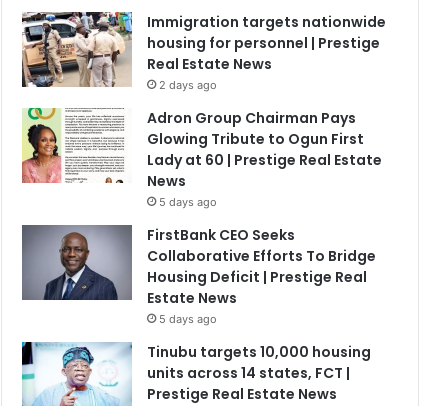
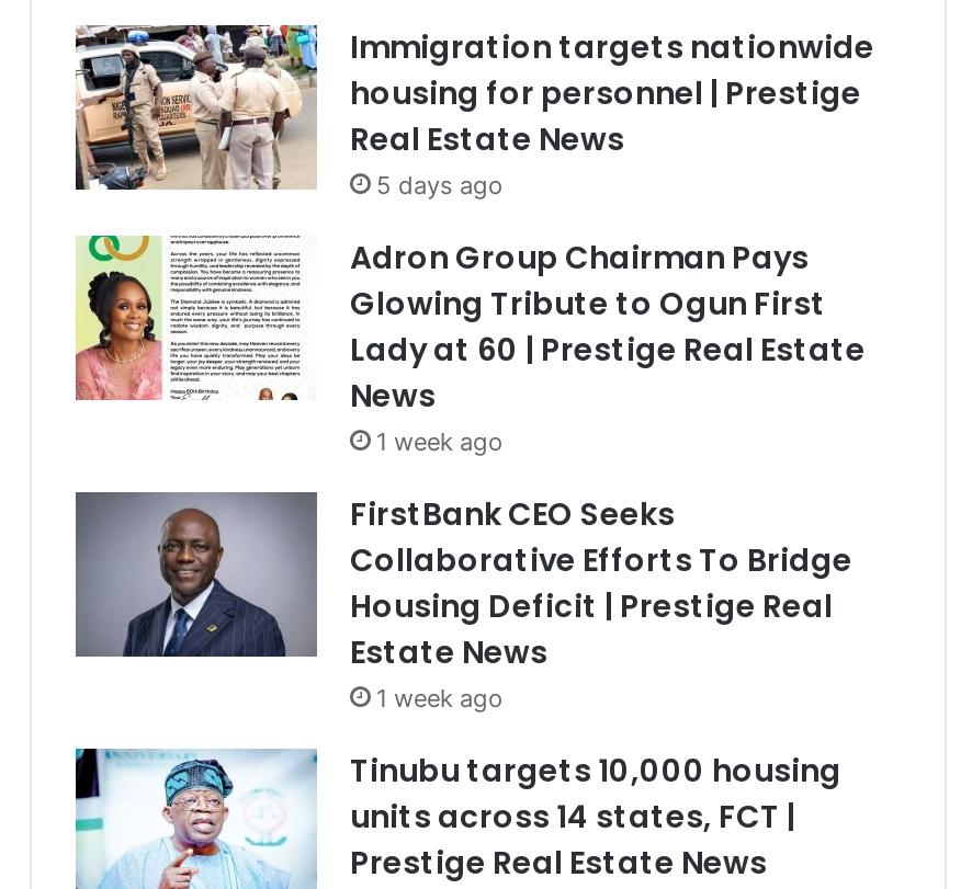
[159,78,217,92] 2 days ago -> [376,169,504,200] 5 days ago
[159,195,217,209] 5 days ago -> [376,426,504,456] 1 week ago
[159,312,217,326] 5 days ago -> [376,682,504,713] 1 week ago

